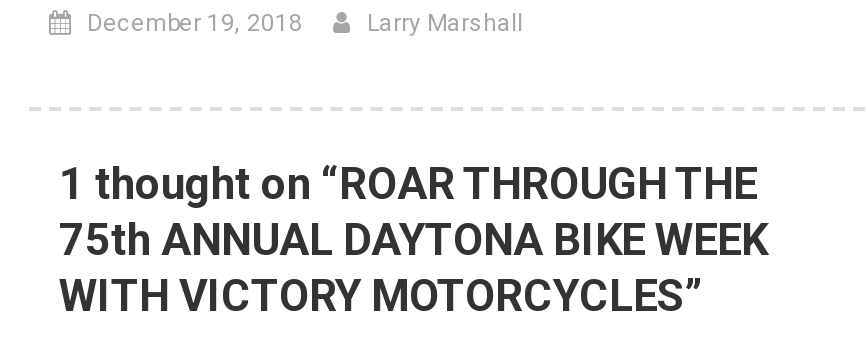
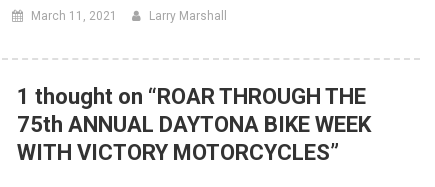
[87,9,303,37] December 19, 2018 -> [31,9,117,23] March 11, 2021

